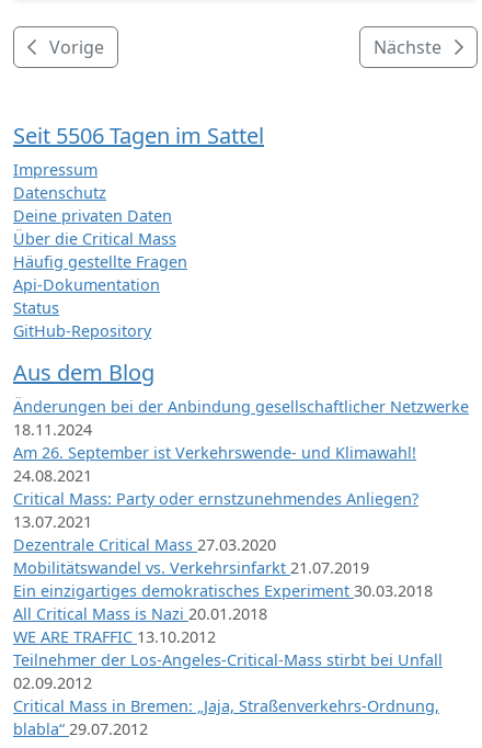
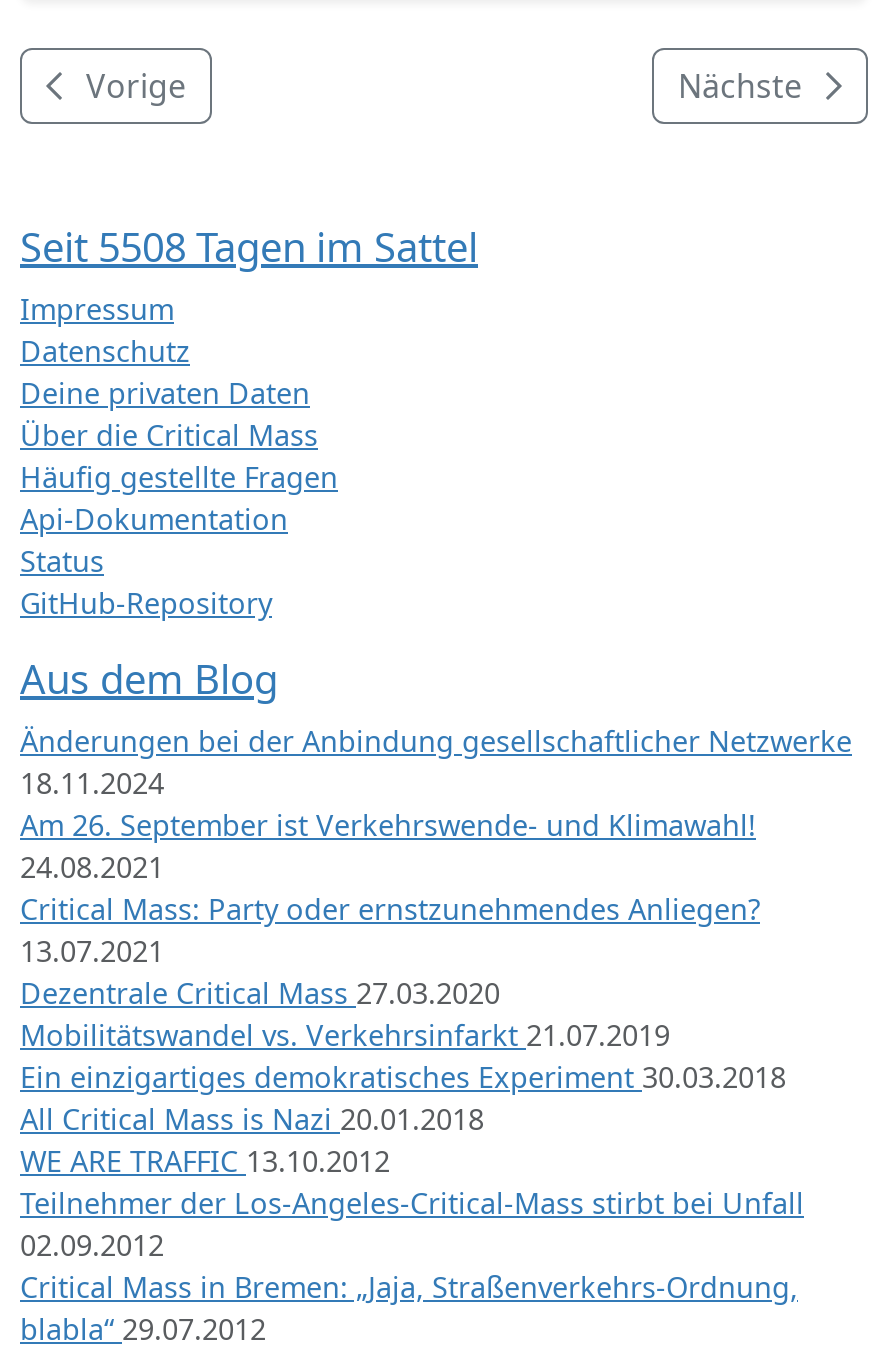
[13,120,264,150] Seit 5506 Tagen im Sattel -> [20,219,478,273] Seit 5508 Tagen im Sattel

